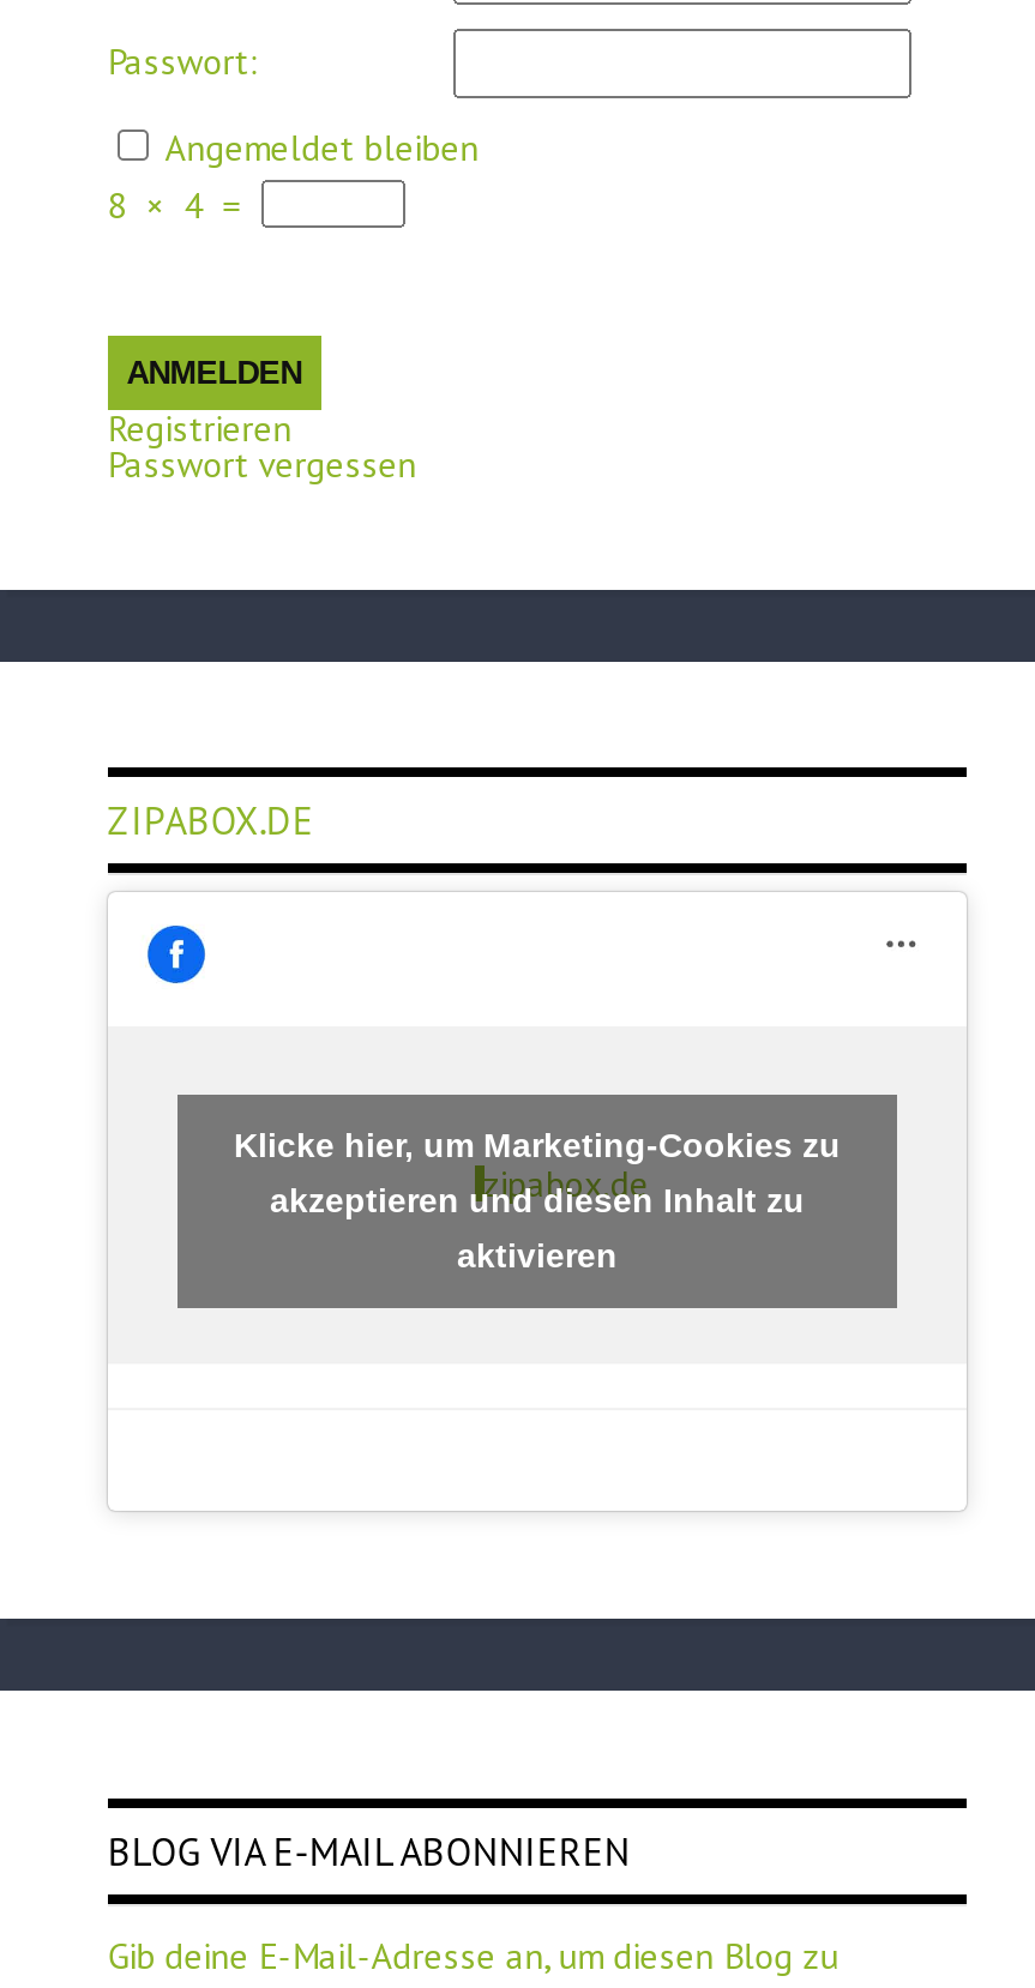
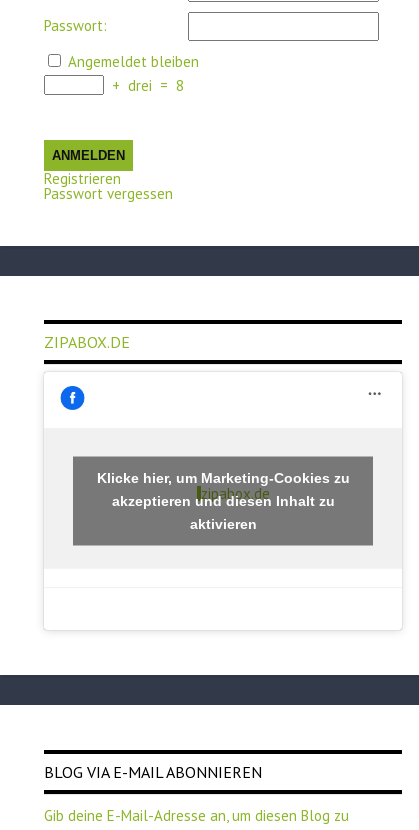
[107,181,251,227] 8 × 4 = -> [108,76,184,95] + drei = 8

